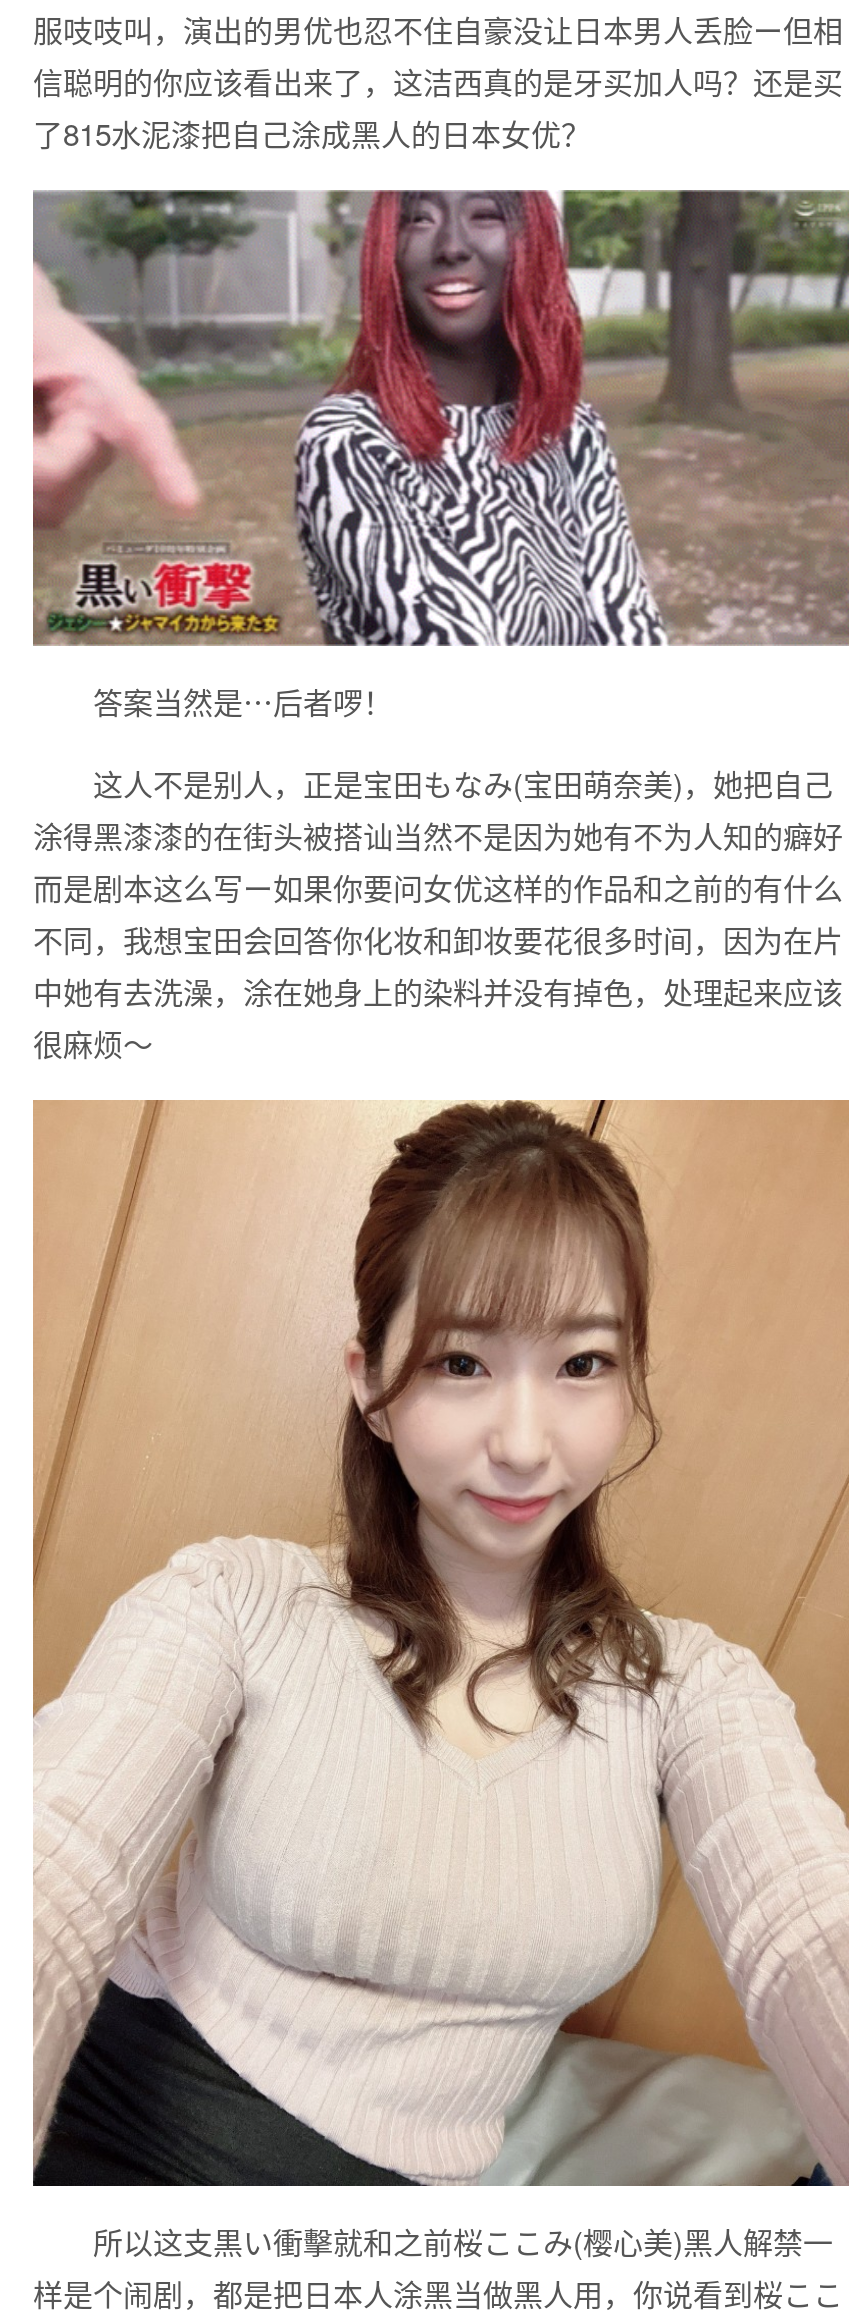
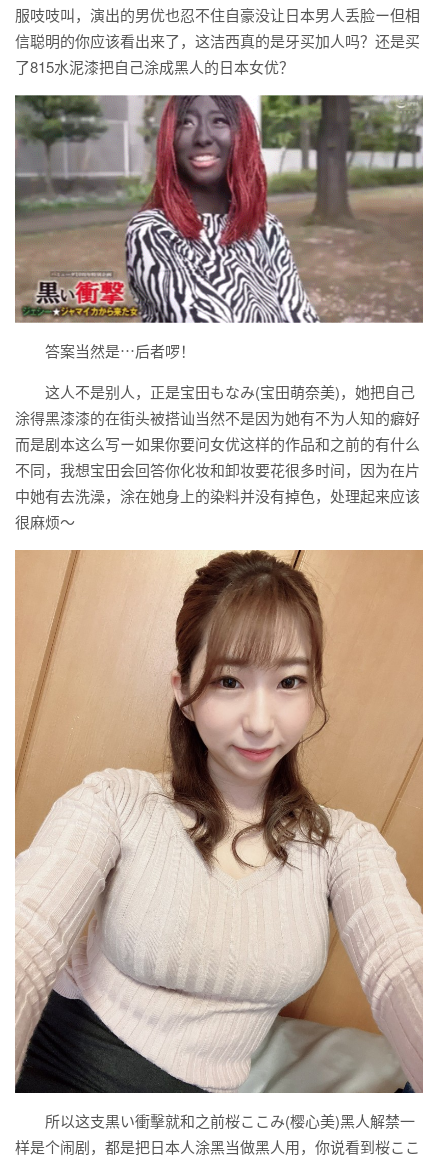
[33,188,851,648] [image] -> [14,94,423,323] [image]

